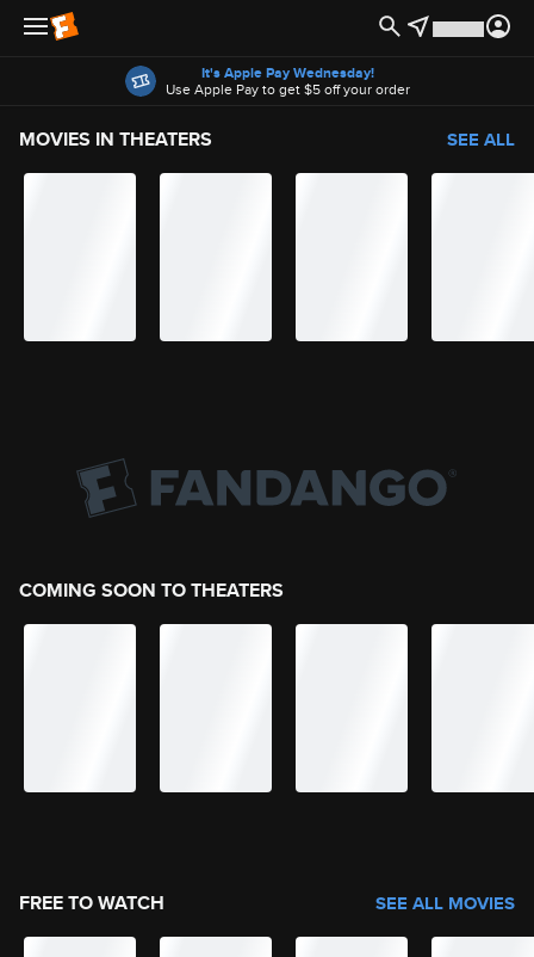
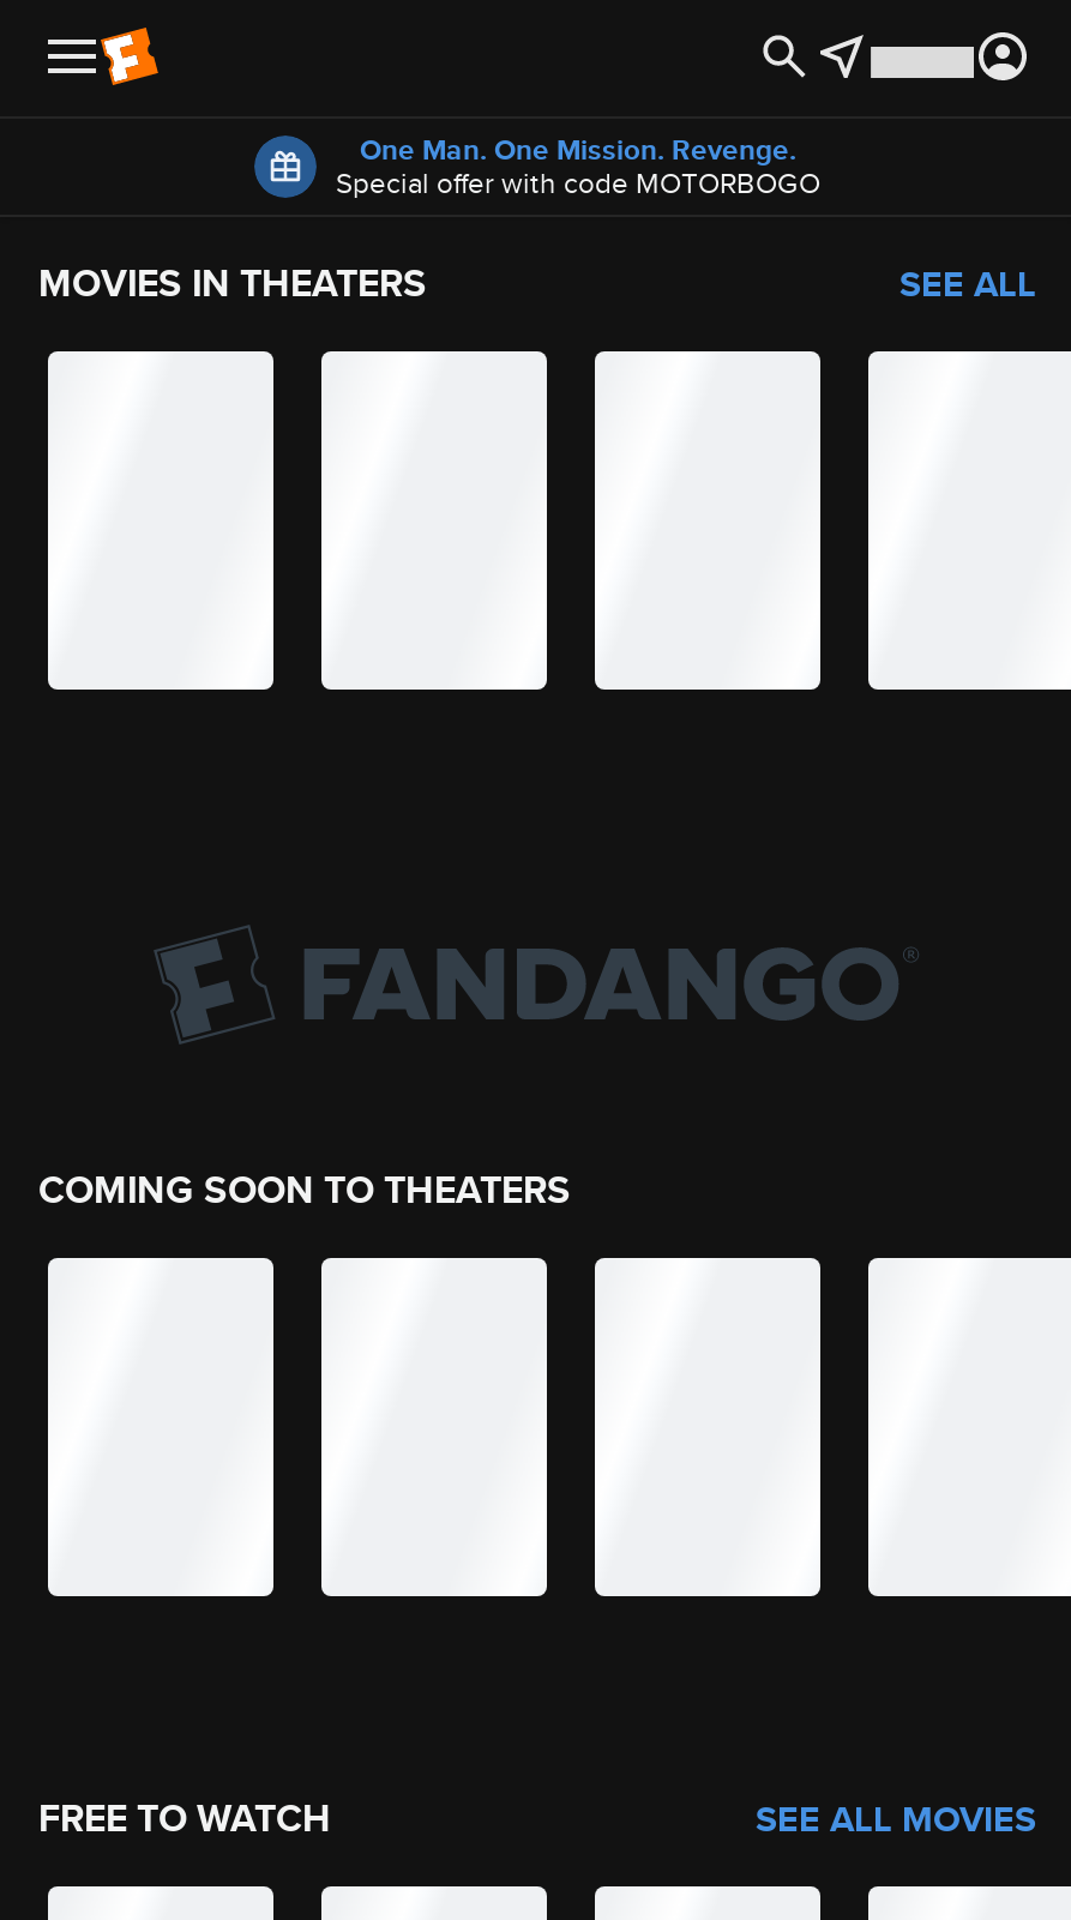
[165,62,409,99] It's Apple Pay Wednesday! | Use Apple Pay to get $5 off your order -> [336,128,820,203] One Man. One Mission. Revenge. | Special offer with code MOTORBOGO

